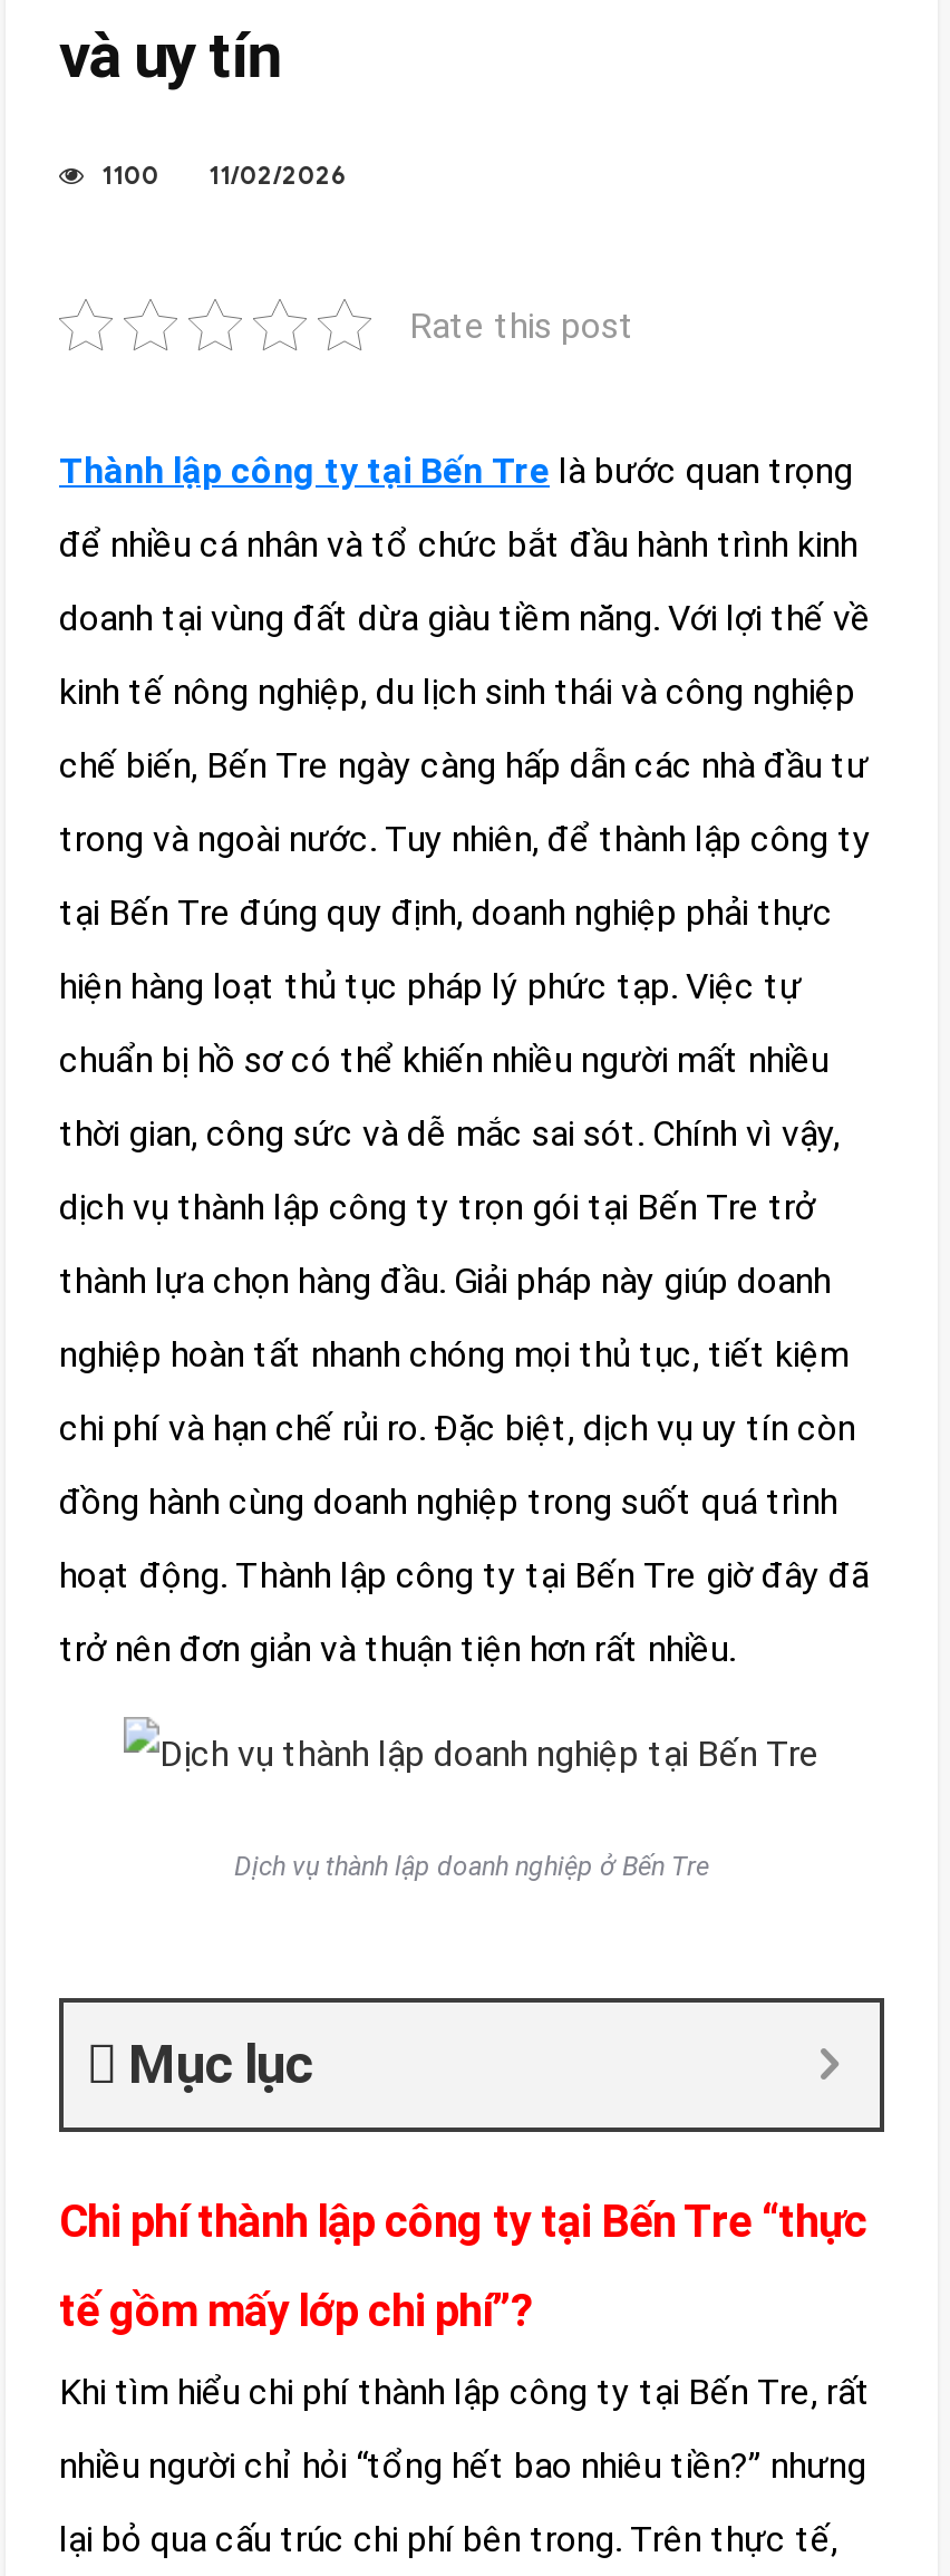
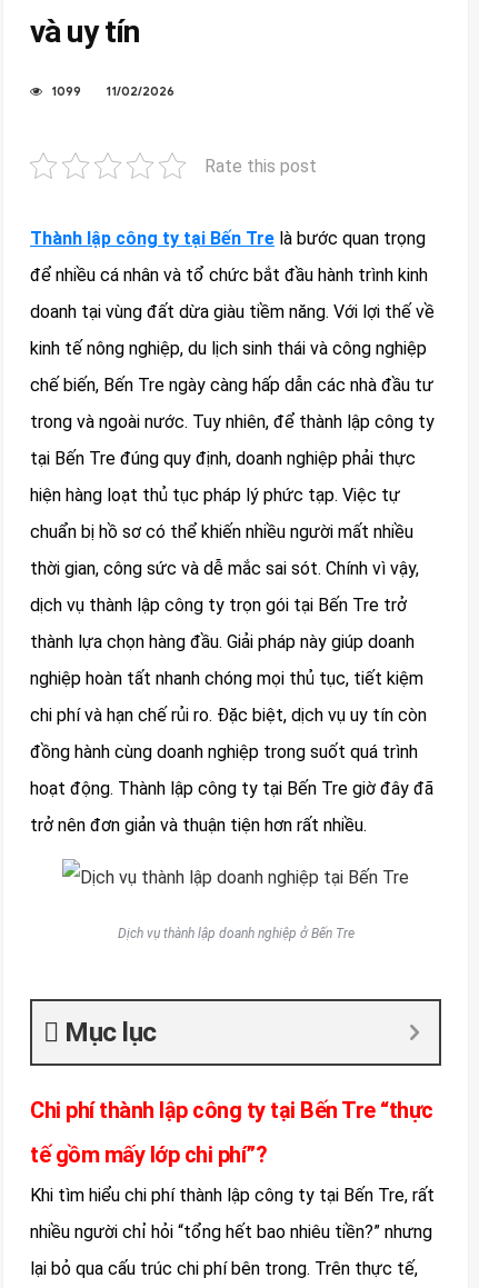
[101,160,347,191] 1100 11/02/2026 -> [51,83,174,99] 1099 11/02/2026

